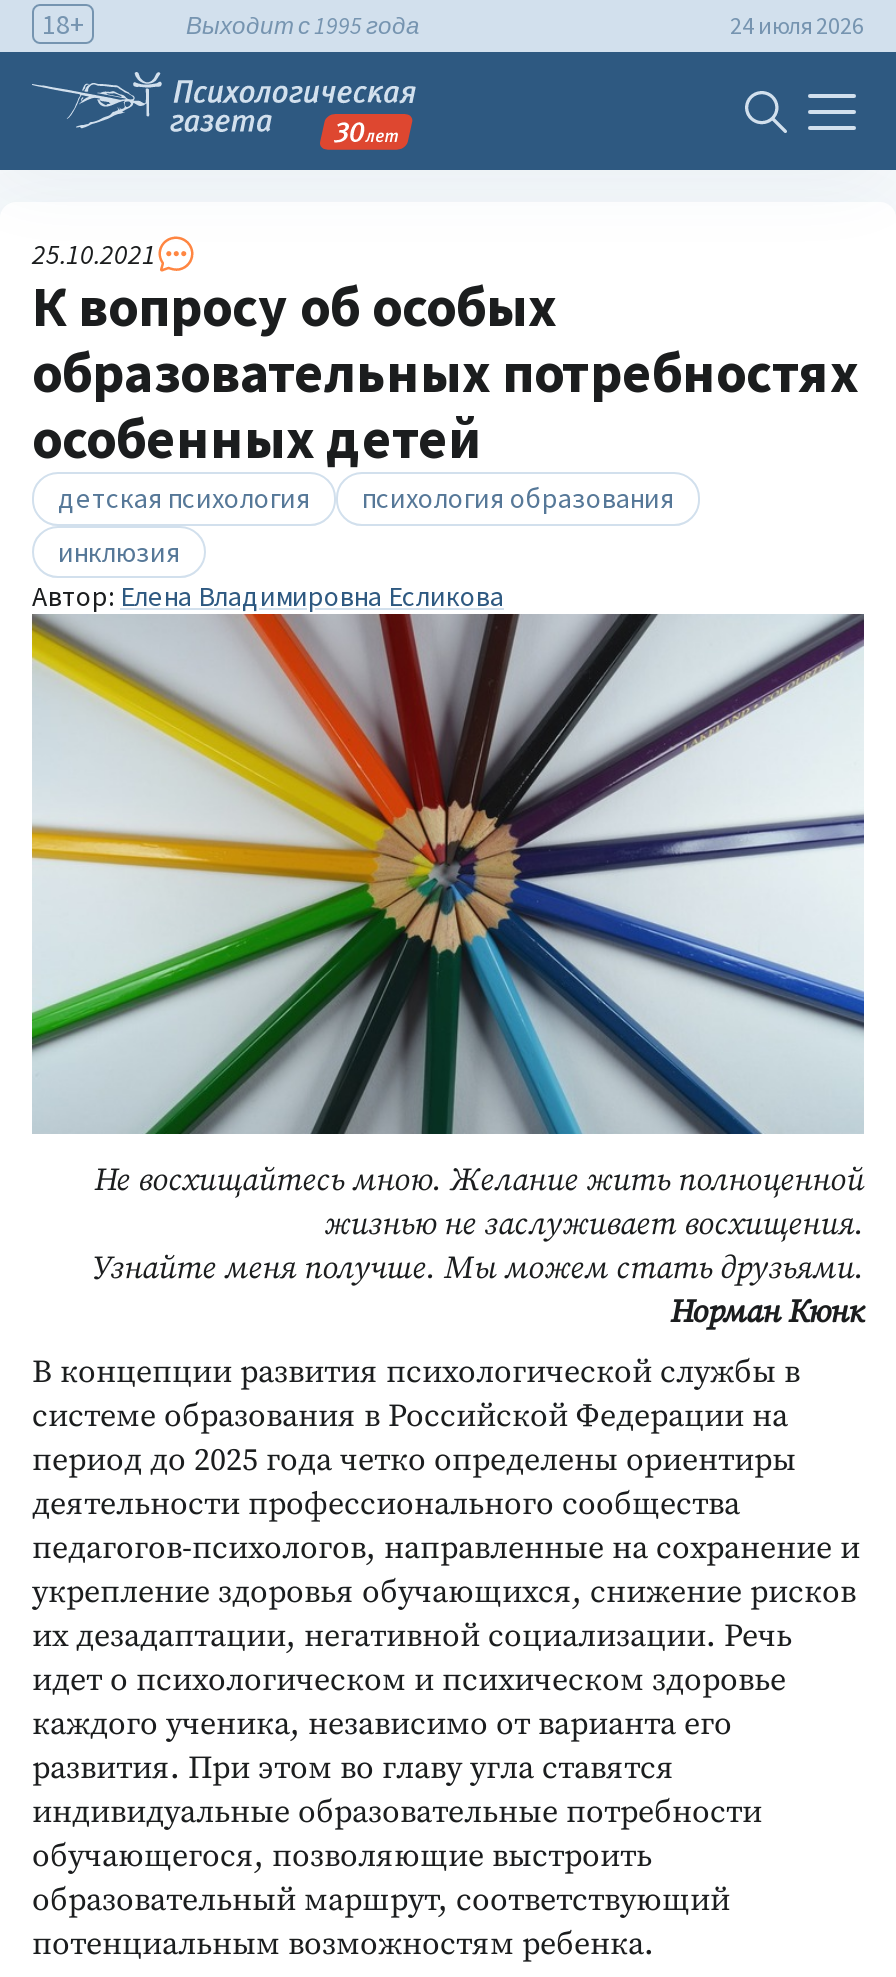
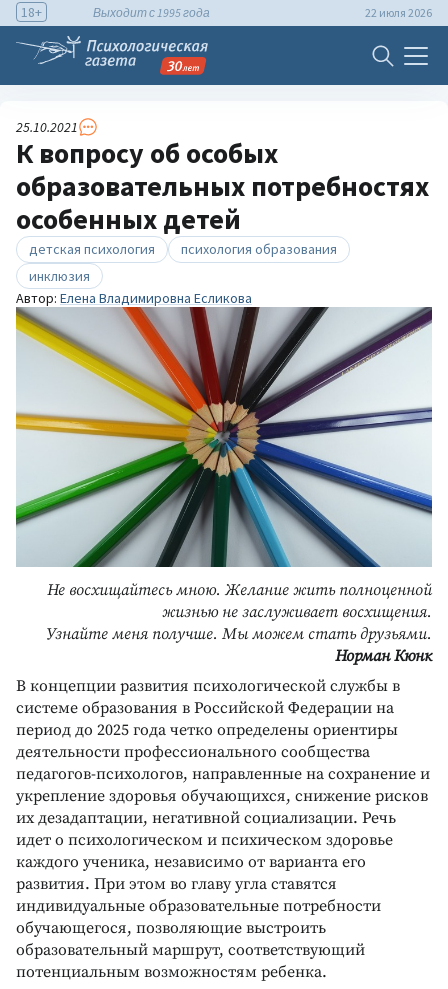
[730,9,864,39] 24 июля 2026 -> [365,4,432,19] 22 июля 2026

